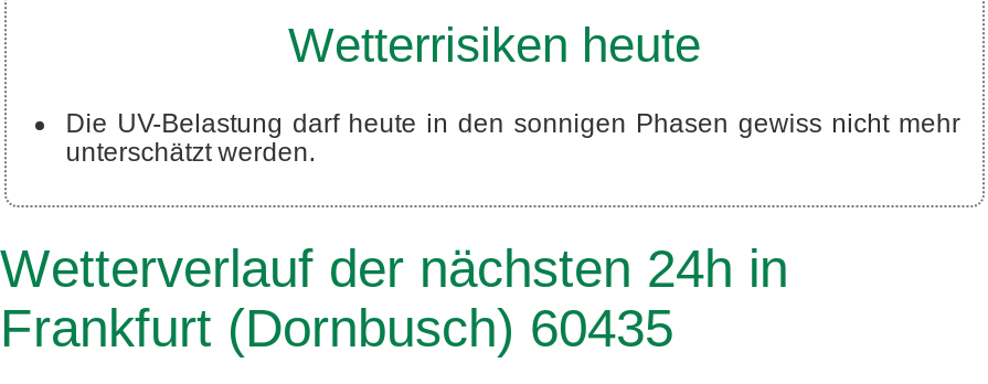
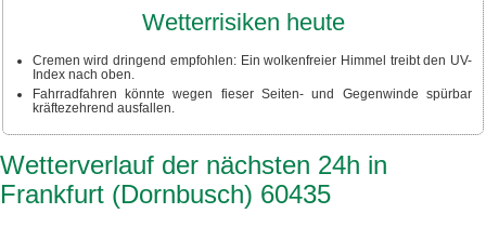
[66,107,960,167] Die UV-Belastung darf heute in den sonnigen Phasen gewiss nicht mehr | unterschätzt werden. -> [32,52,472,115] Cremen wird dringend empfohlen: Ein wolkenfreier Himmel treibt den UV- | Index nach oben. | Fahrradfahren könnte wegen fieser Seiten- und Gegenwinde spürbar | kräftezehrend ausfallen.

